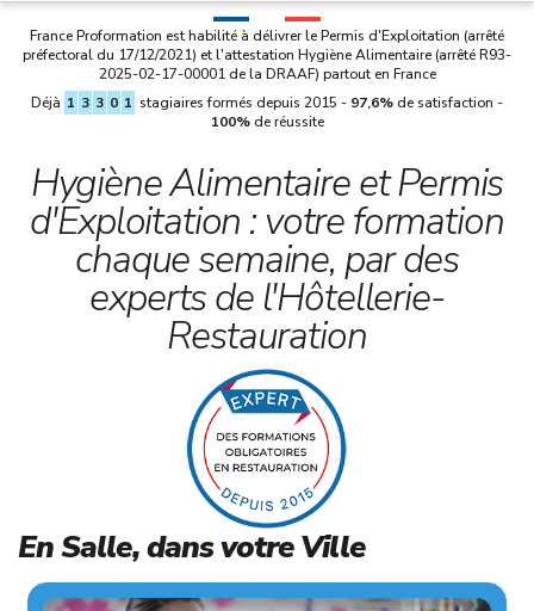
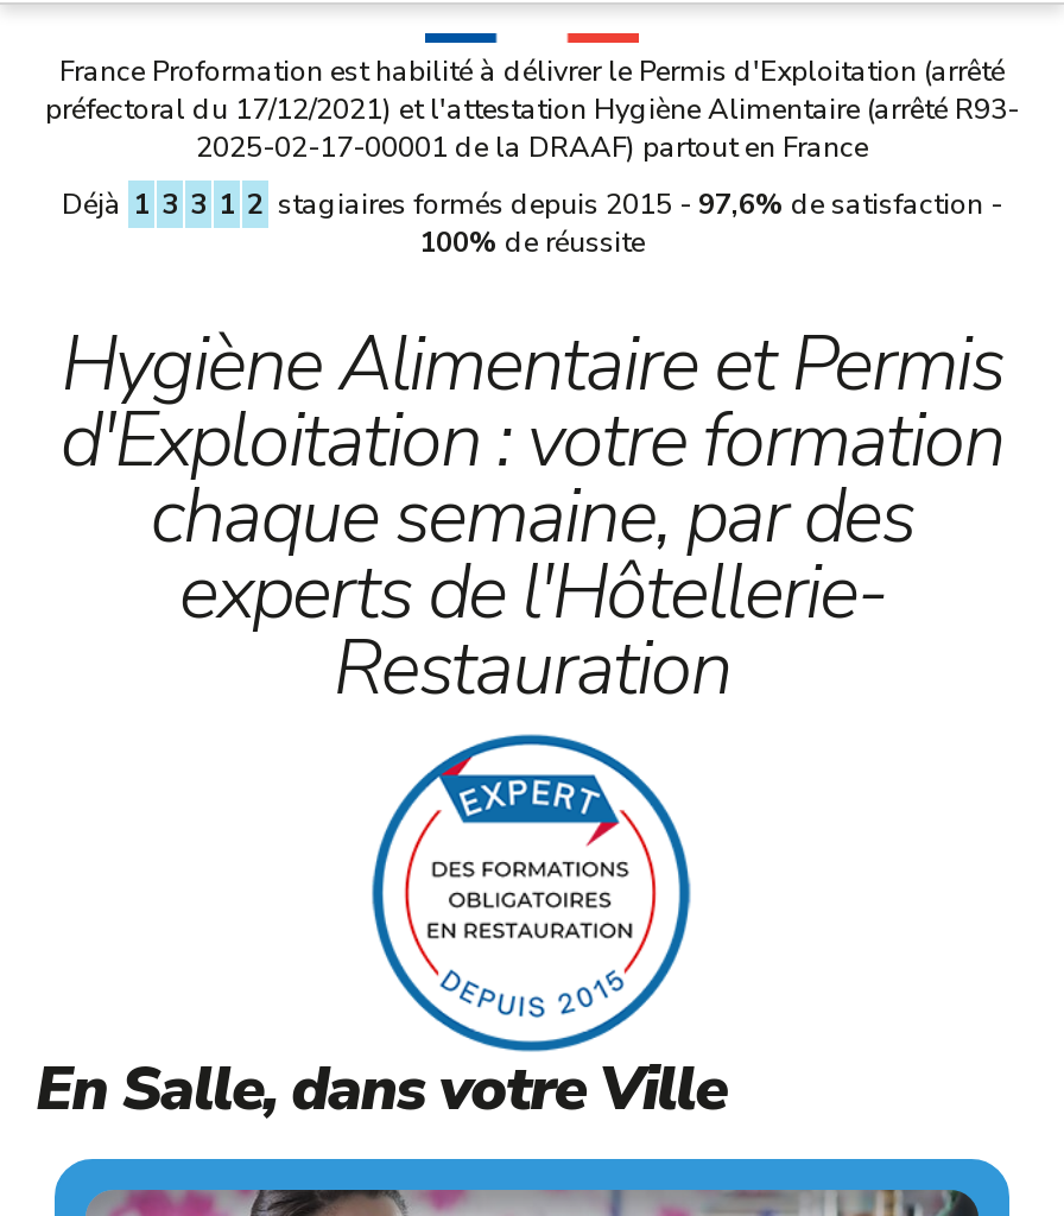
[31,93,503,112] Déjà 1 3 3 0 1 stagiaires formés depuis 2015 - 97,6% de satisfaction - -> [62,185,1002,223] Déjà 1 3 3 1 2 stagiaires formés depuis 2015 - 97,6% de satisfaction -

